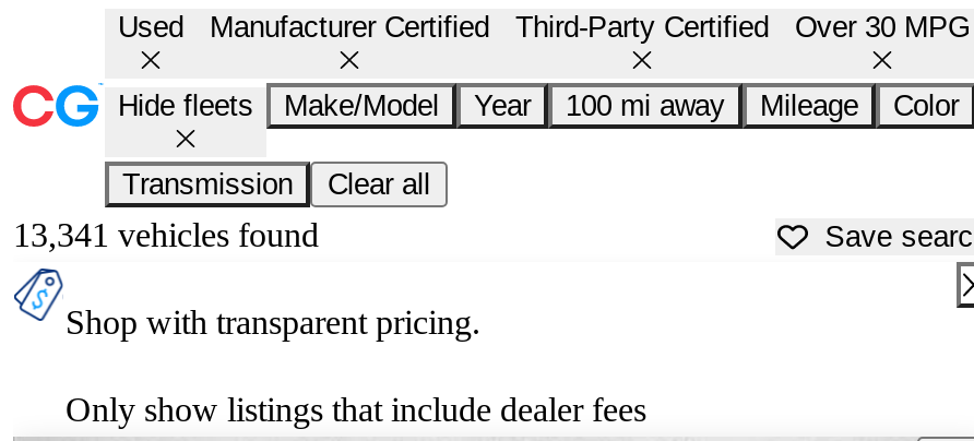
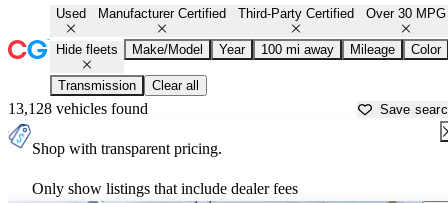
[13,217,319,254] 13,341 vehicles found -> [8,100,148,117] 13,128 vehicles found

